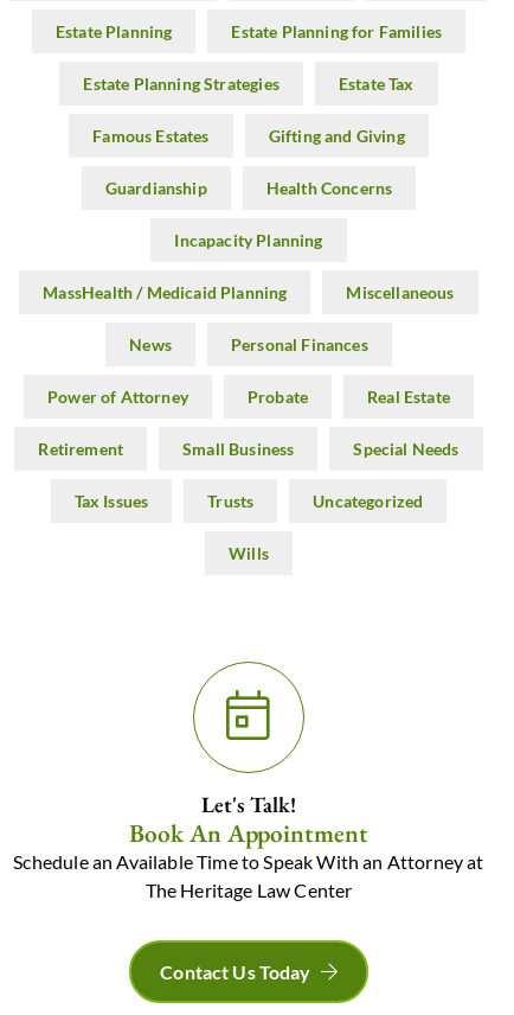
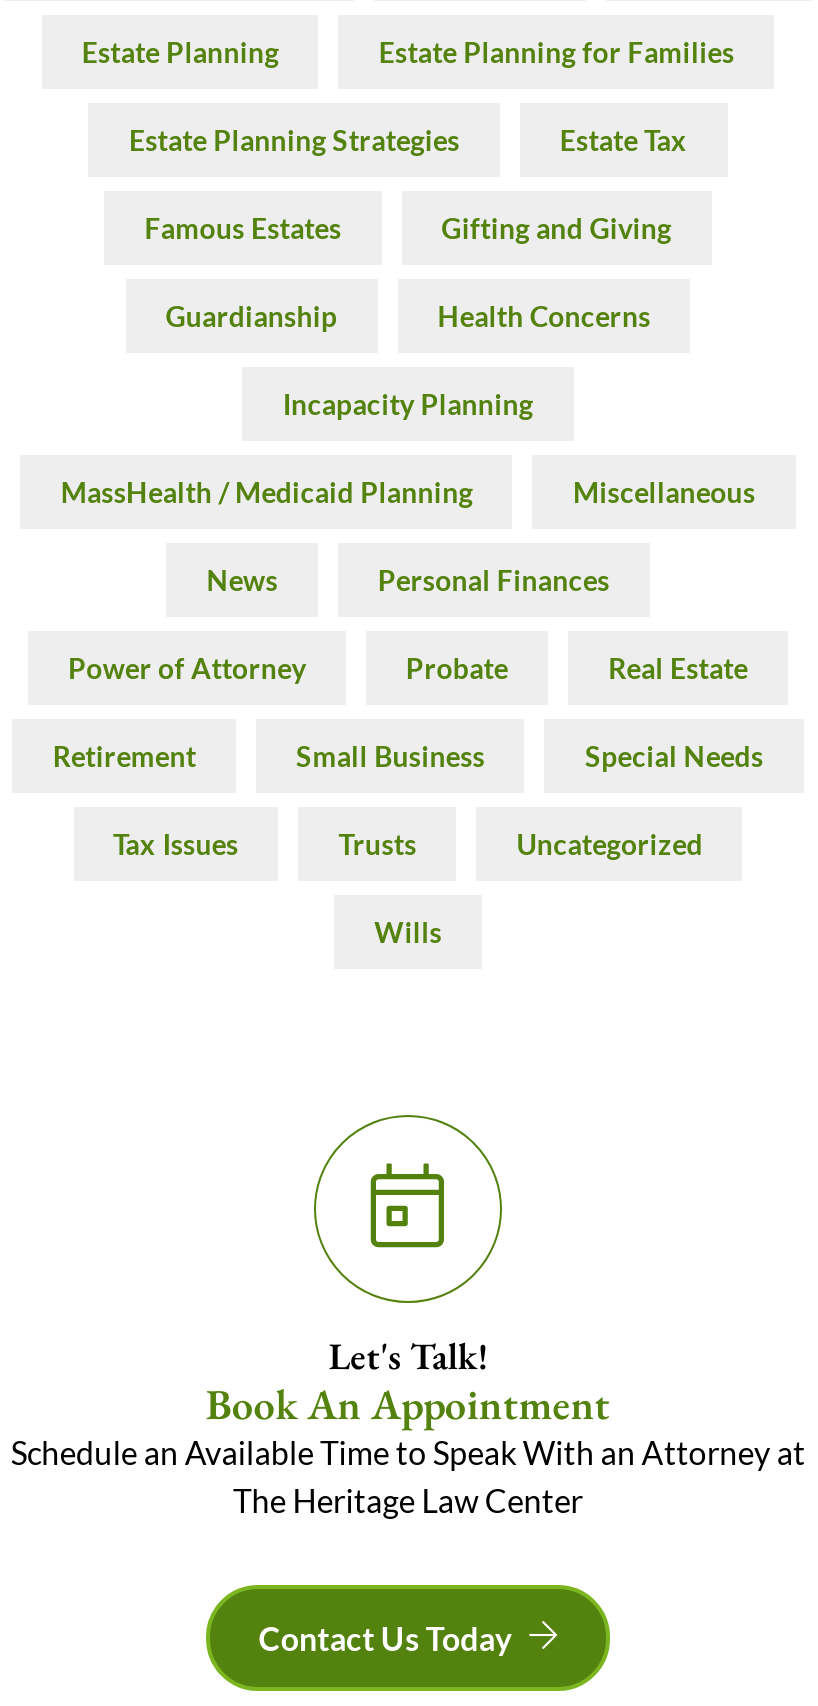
[226,694,270,738] [image] -> [370,1178,444,1248] [image]

